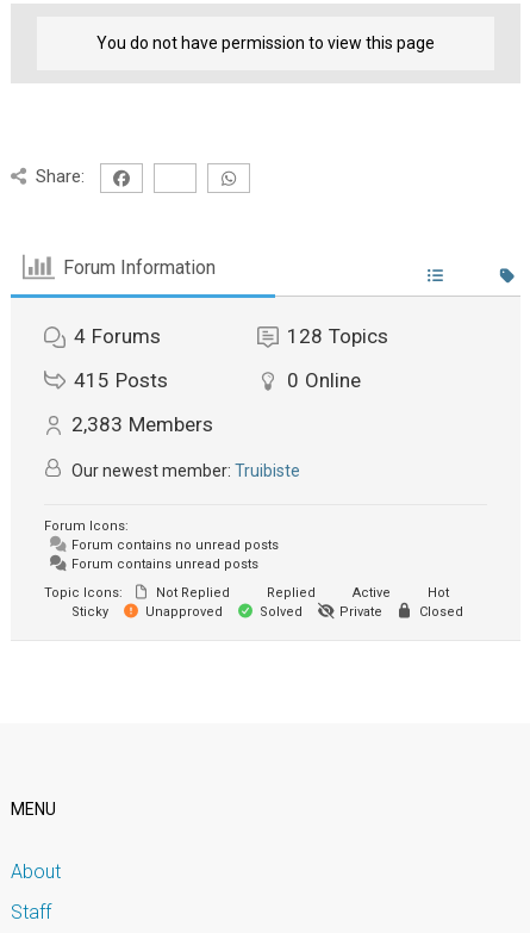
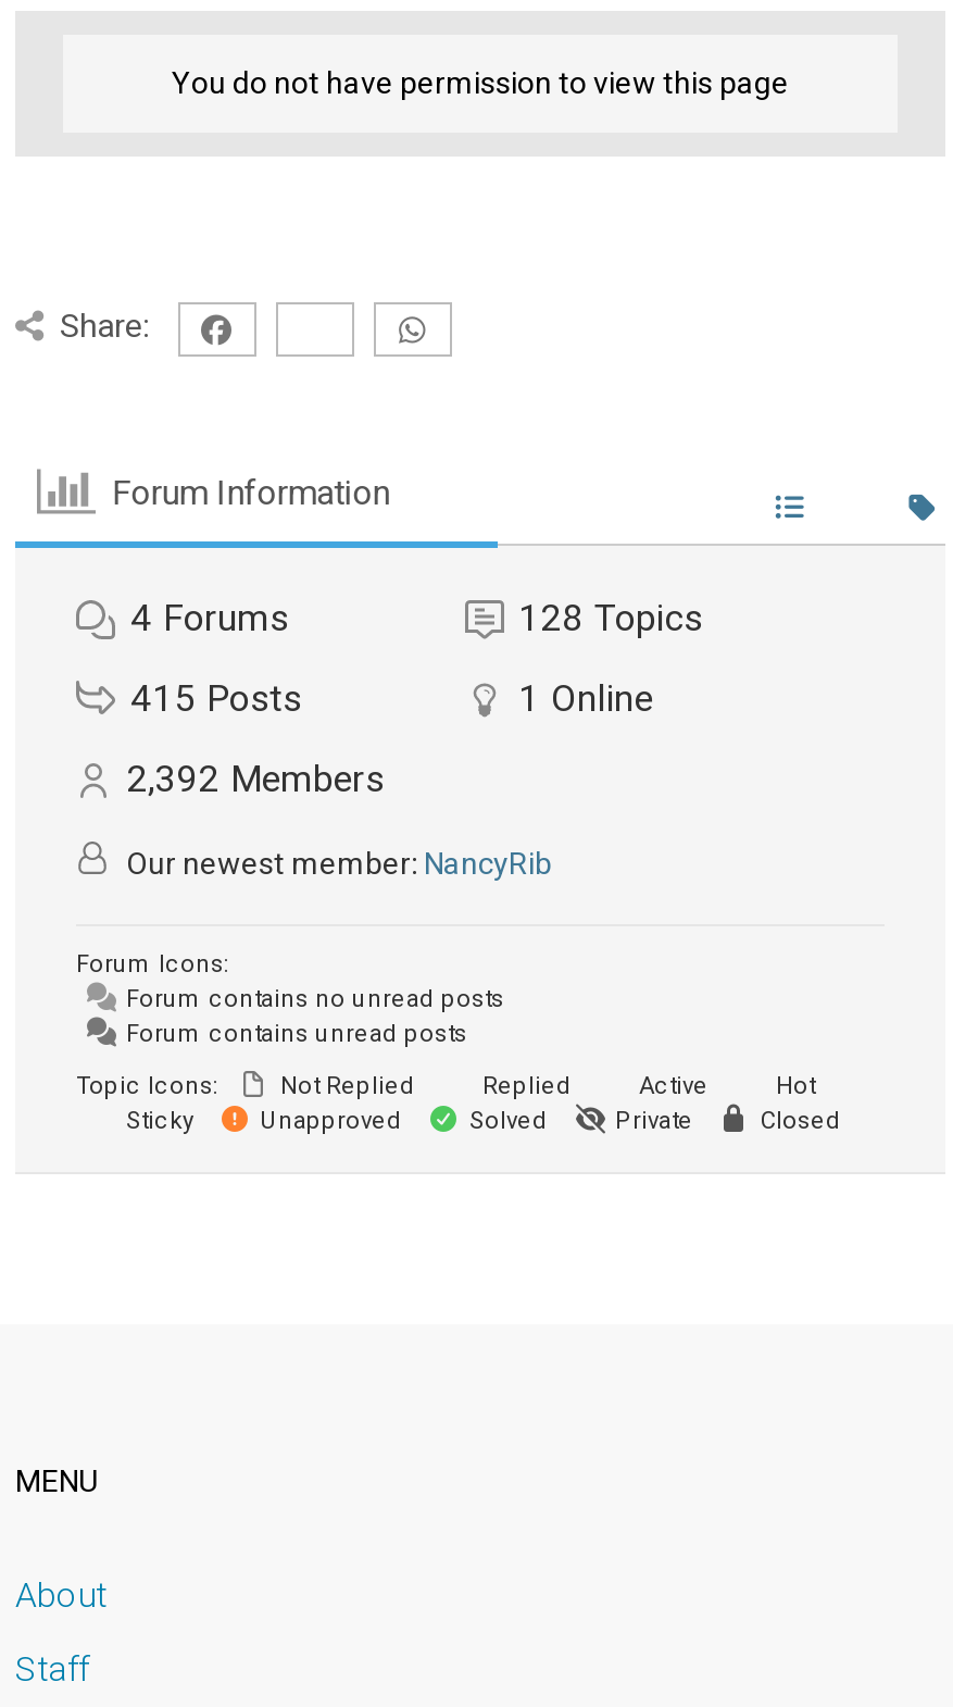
[286,368,360,392] 0 Online -> [518,676,653,720] 1 Online
[71,412,213,436] 2,383 Members -> [126,757,385,800] 2,392 Members
[68,461,300,480] Our newest member: Truibiste -> [120,846,552,881] Our newest member: NancyRib

